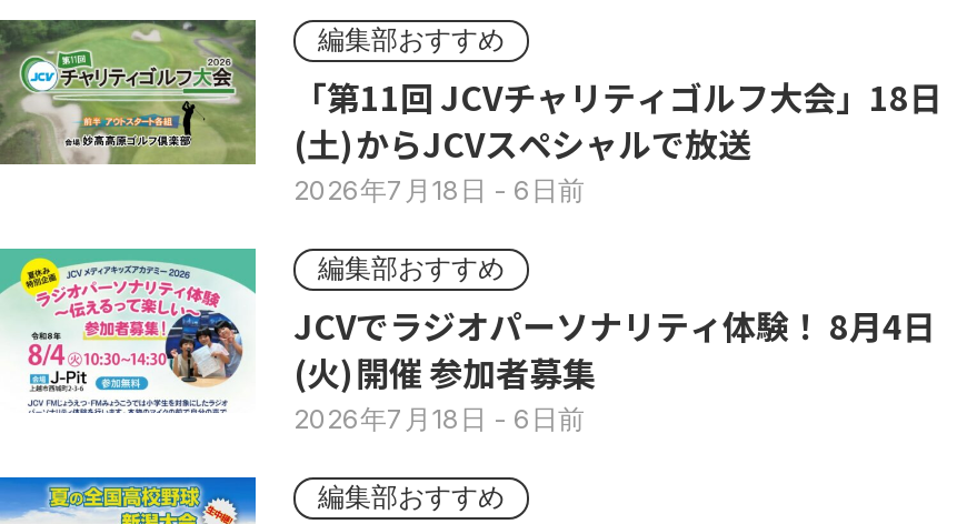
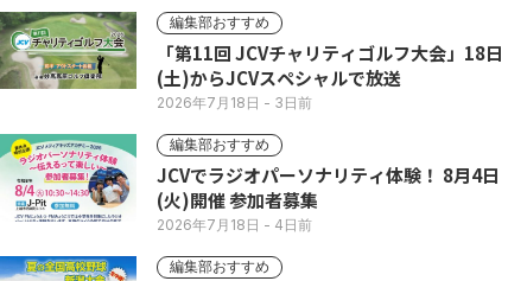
[293,173,585,206] 2026年7月18日- 6日前 -> [157,94,312,111] 2026年7月18日- 3日前
[293,402,585,435] 2026年7月18日- 6日前 -> [157,216,312,233] 2026年7月18日- 4日前

